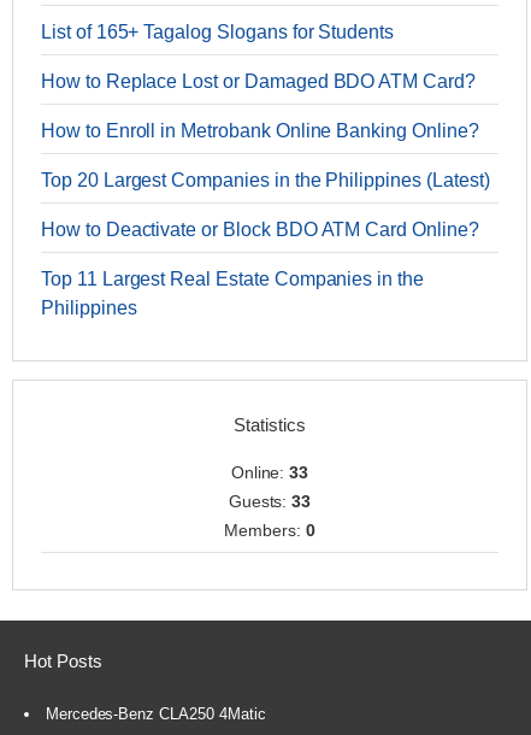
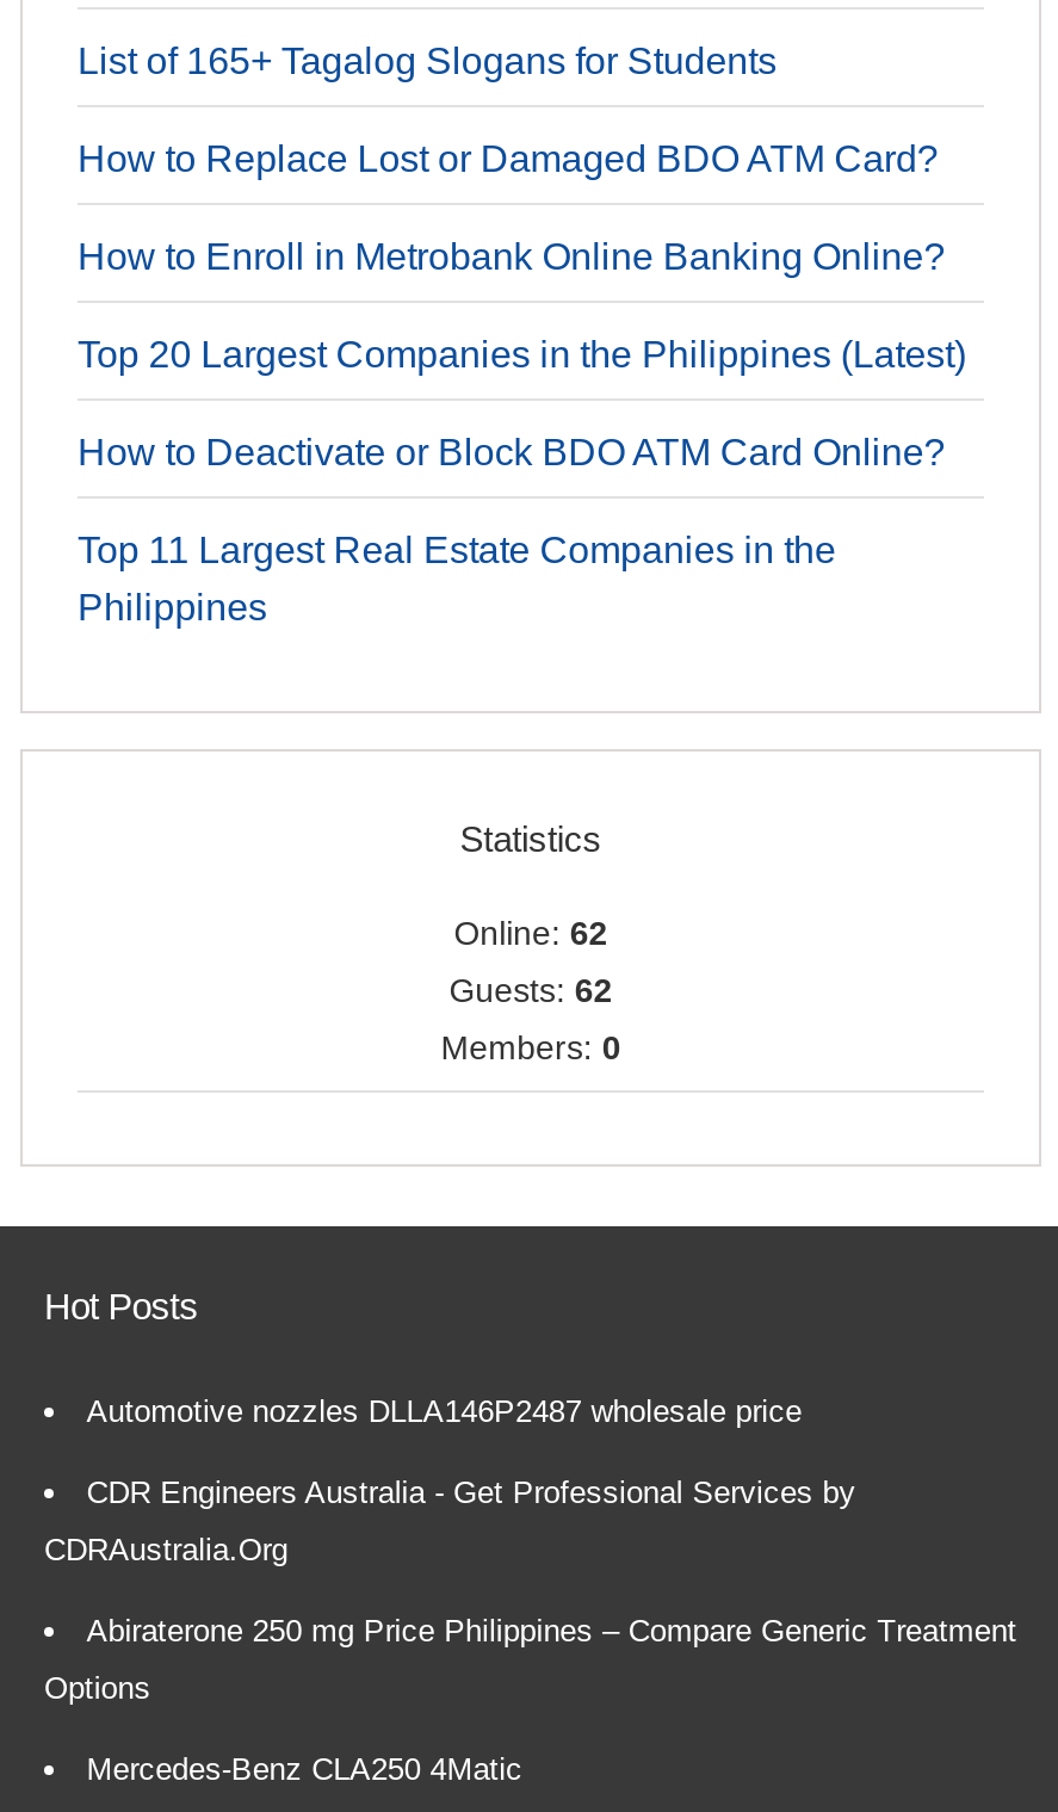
[231,463,309,482] Online: 33 -> [454,914,608,952] Online: 62
[228,492,311,511] Guests: 33 -> [449,971,613,1009] Guests: 62
none -> [44,1393,1017,1706] Automotive nozzles DLLA146P2487 wholesale price | CDR Engineers Australia - Get Professional Services by | CDRAustralia.Org | Abiraterone 250 mg Price Philippines – Compare Generic Treatment | Options

